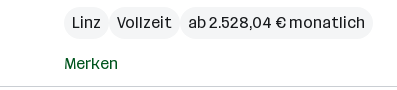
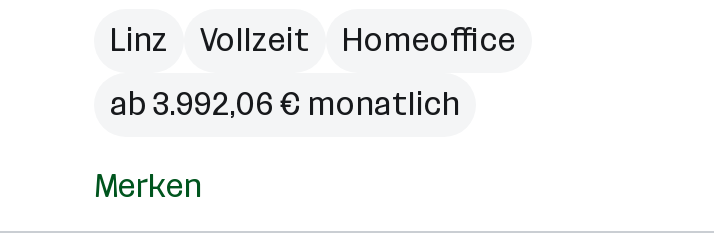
[188,13,365,32] ab 2.528,04 € monatlich -> [110,21,516,123] Homeoffice | ab 3.992,06 € monatlich

